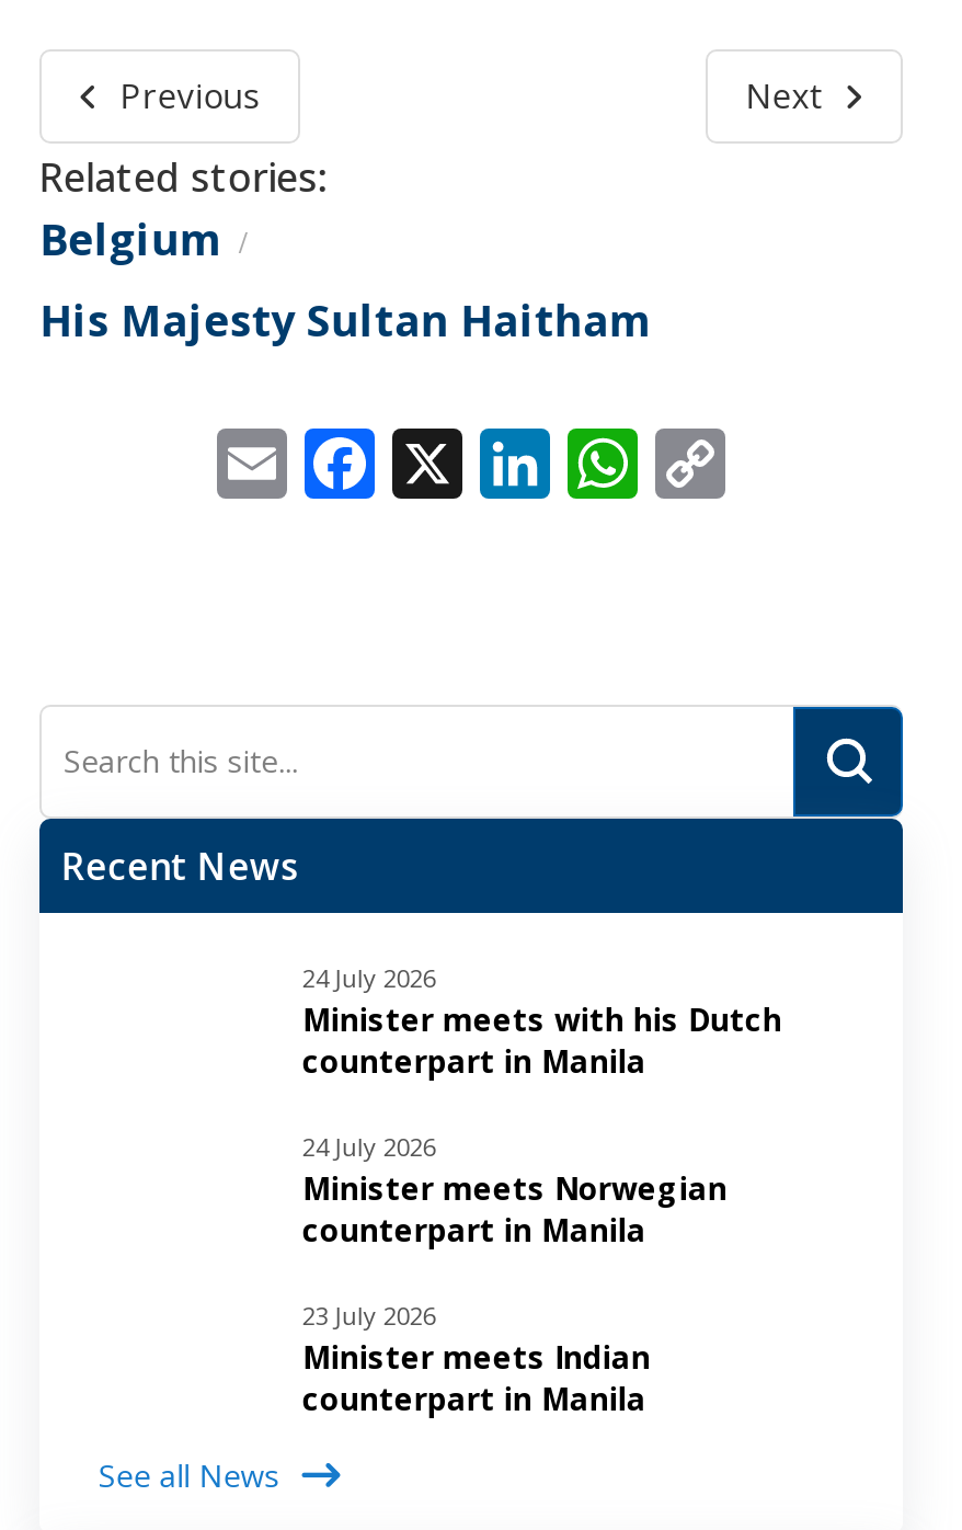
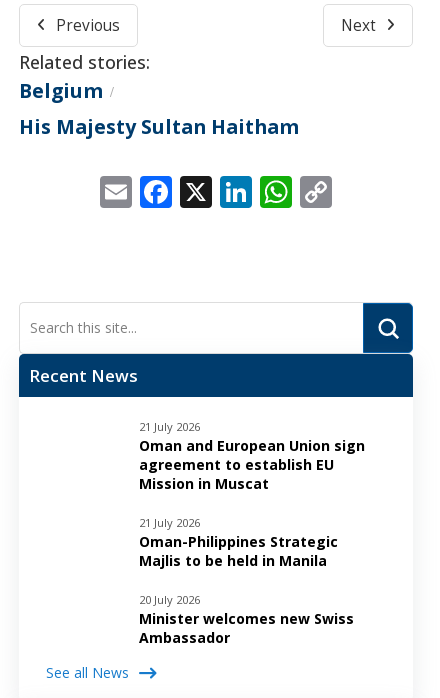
[302,960,782,1081] 24 July 2026 | Minister meets with his Dutch | counterpart in Manila -> [139,419,365,493] 21 July 2026 | Oman and European Union sign | agreement to establish EU | Mission in Muscat
[302,1129,727,1250] 24 July 2026 | Minister meets Norwegian | counterpart in Manila -> [139,515,338,570] 21 July 2026 | Oman-Philippines Strategic | Majlis to be held in Manila
[302,1298,651,1418] 23 July 2026 | Minister meets Indian | counterpart in Manila -> [139,592,354,647] 20 July 2026 | Minister welcomes new Swiss | Ambassador

